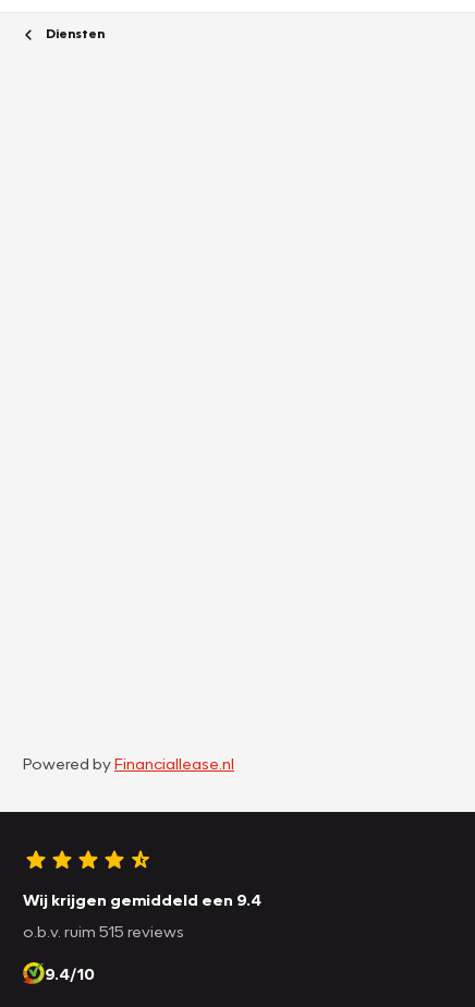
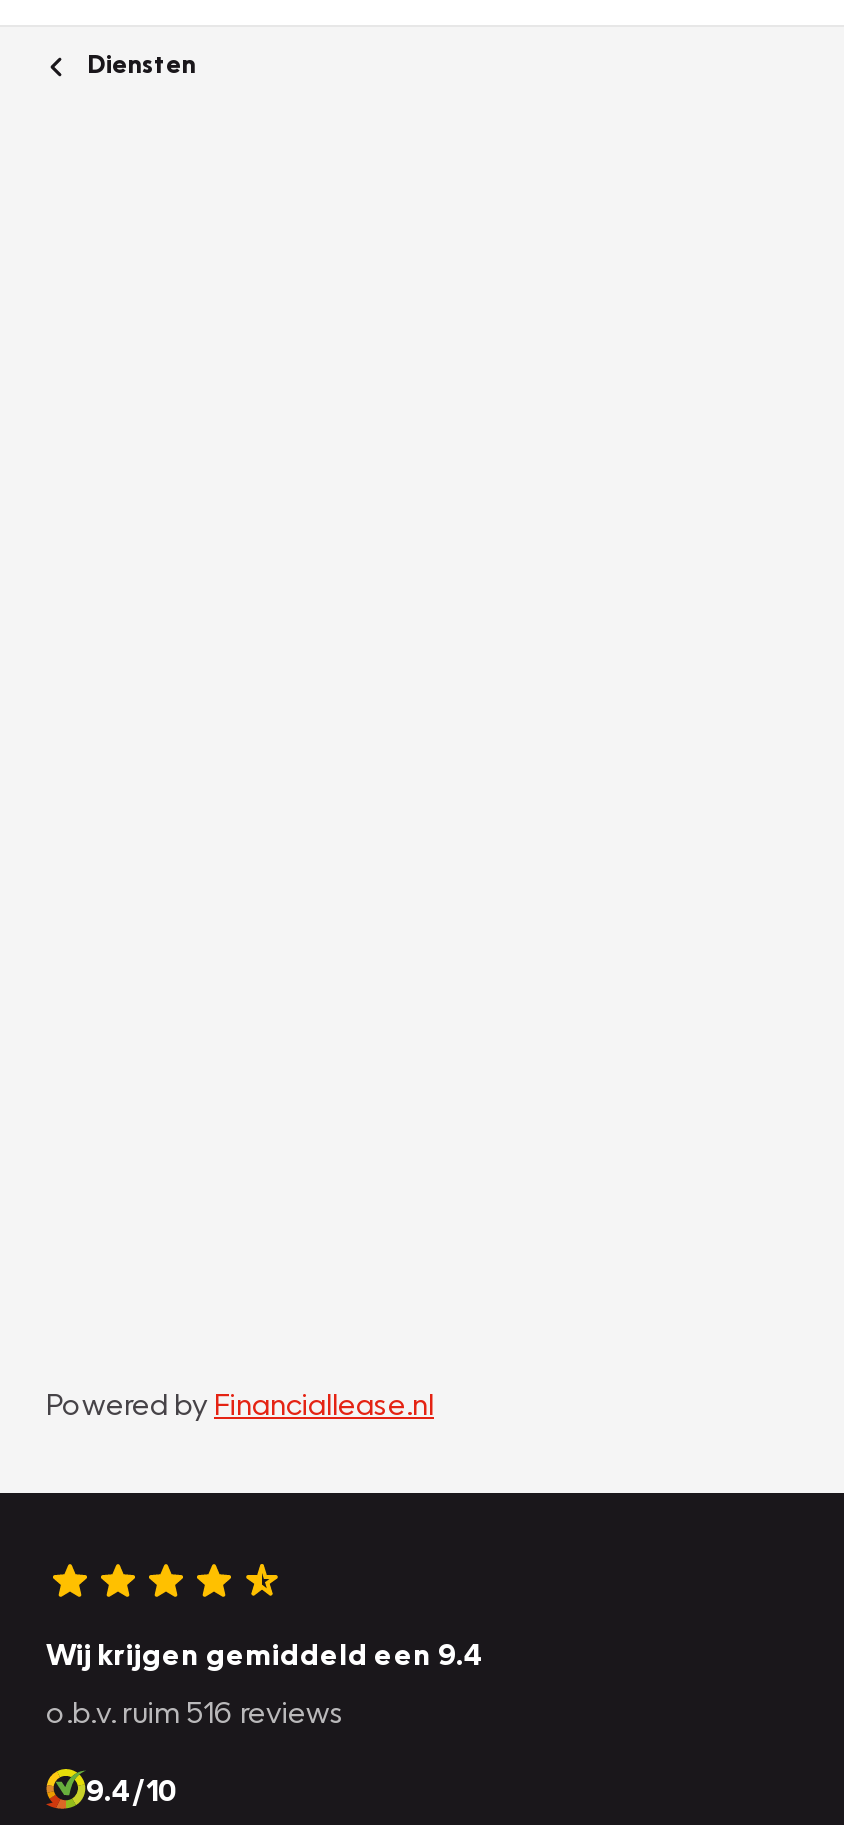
[23,921,184,940] o.b.v. ruim 515 reviews -> [46,1693,344,1729] o.b.v. ruim 516 reviews

